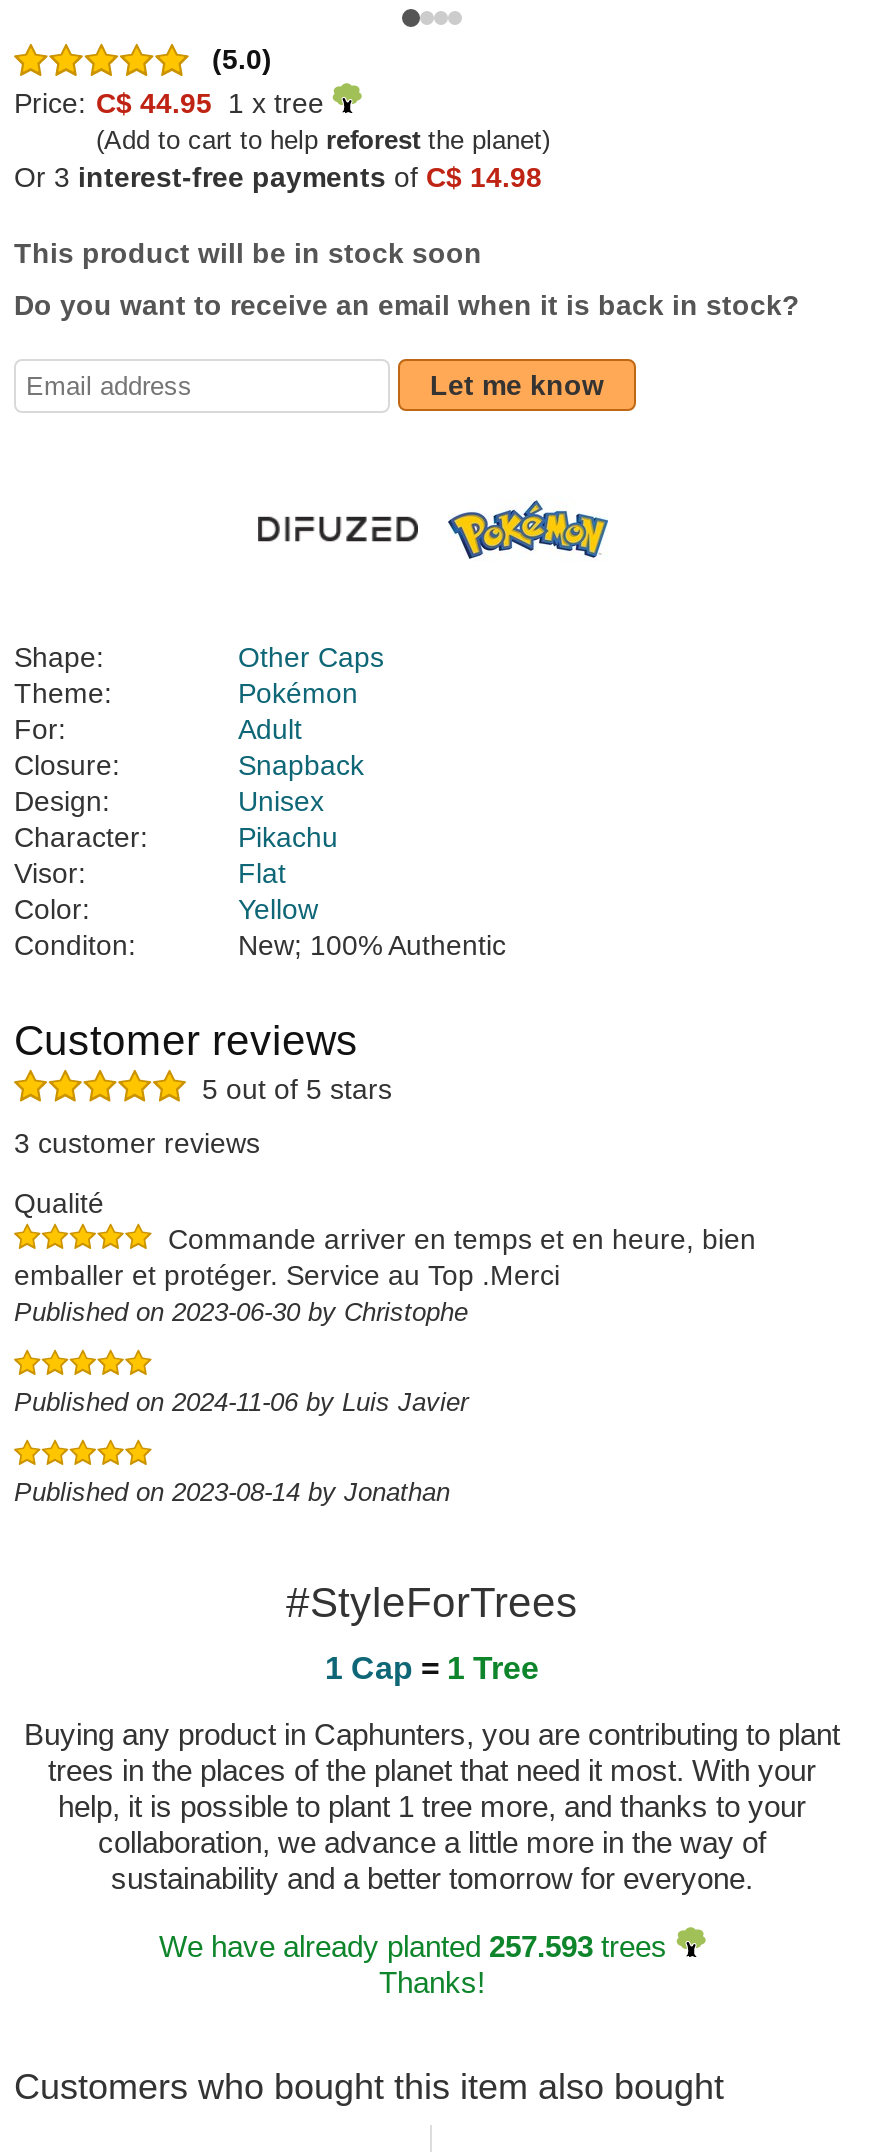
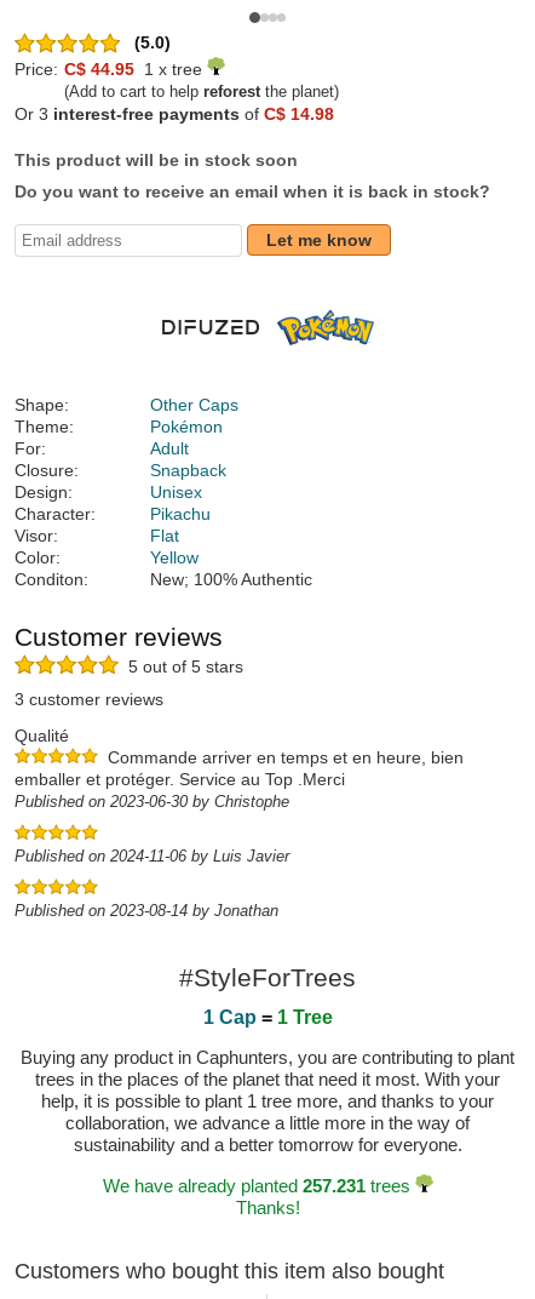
[159,1930,675,1964] We have already planted 257.593 trees -> [102,1176,415,1196] We have already planted 257.231 trees

